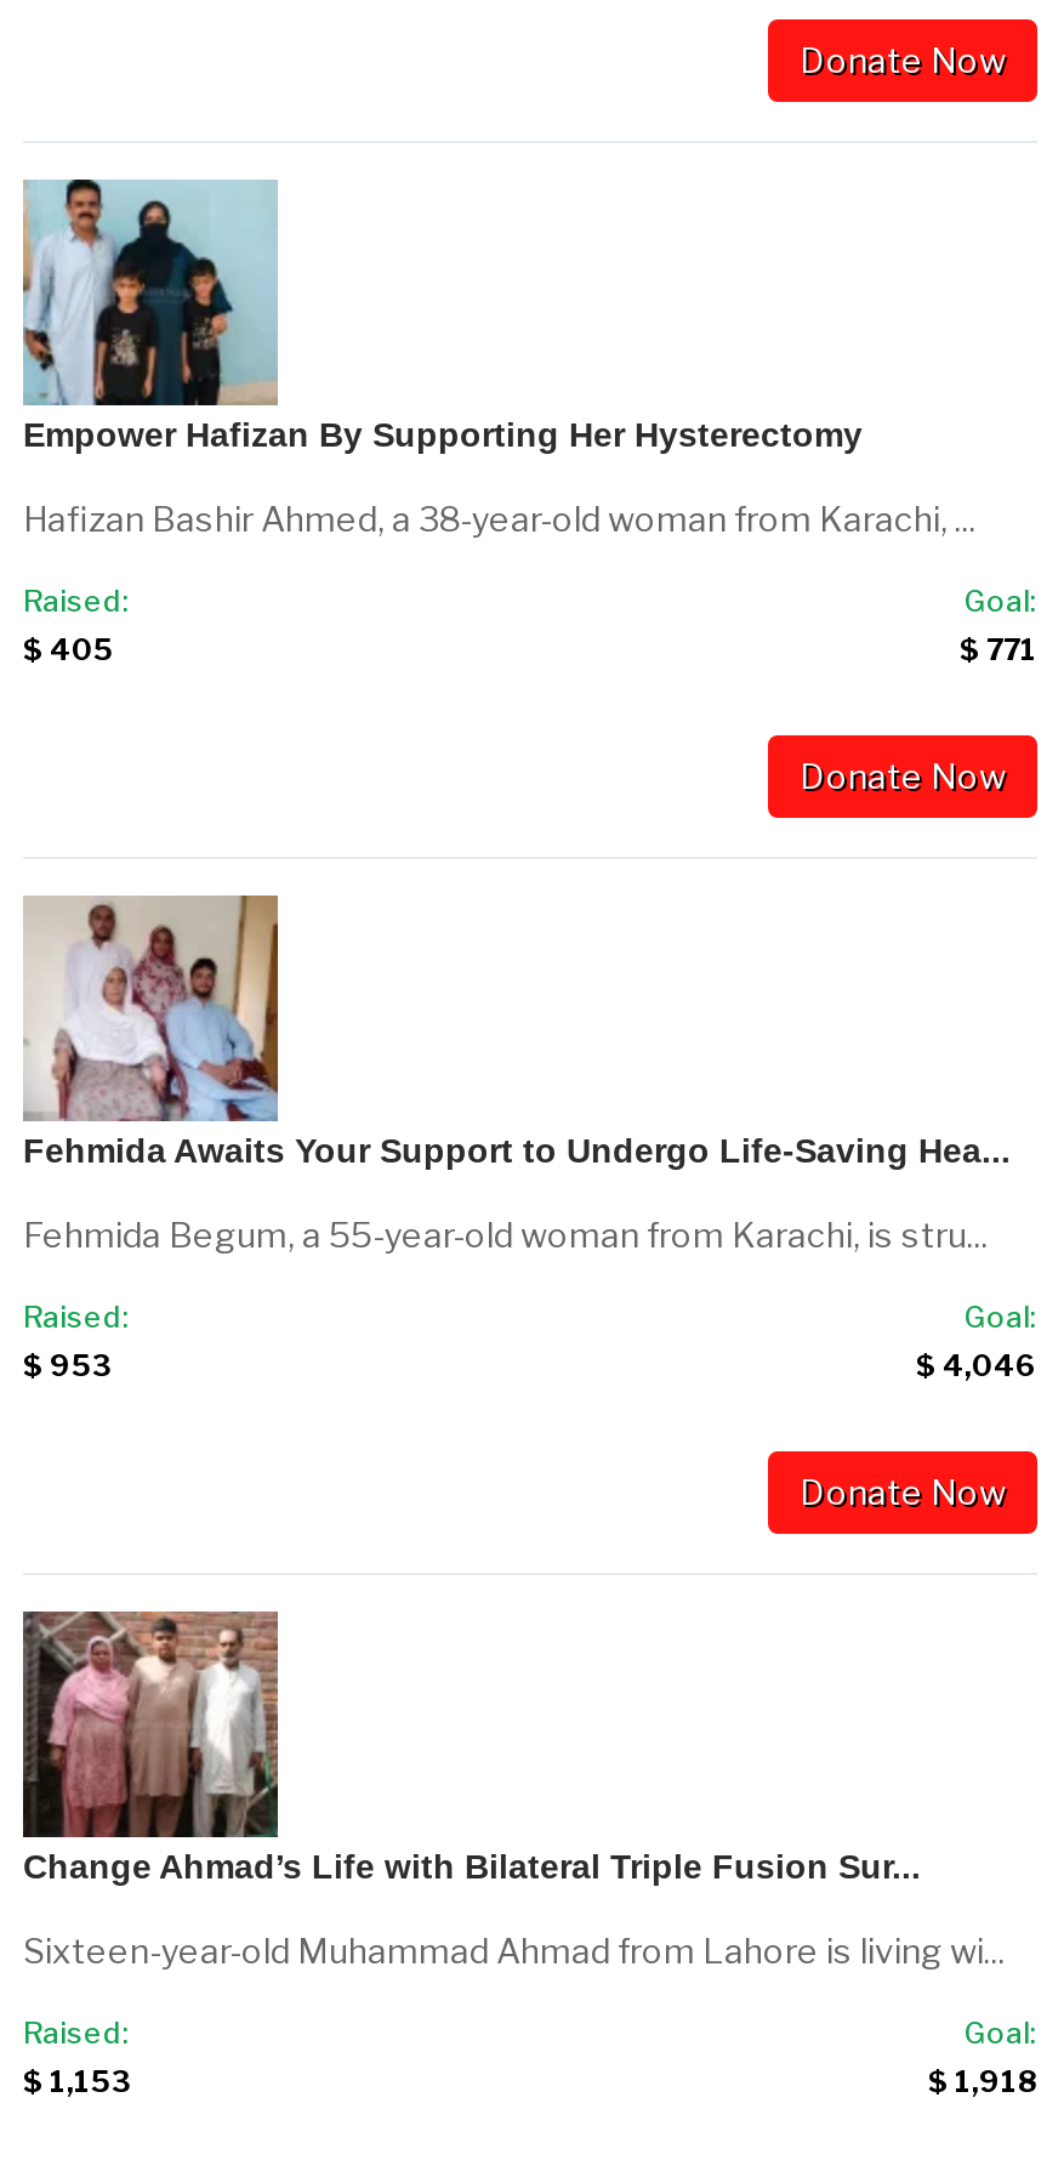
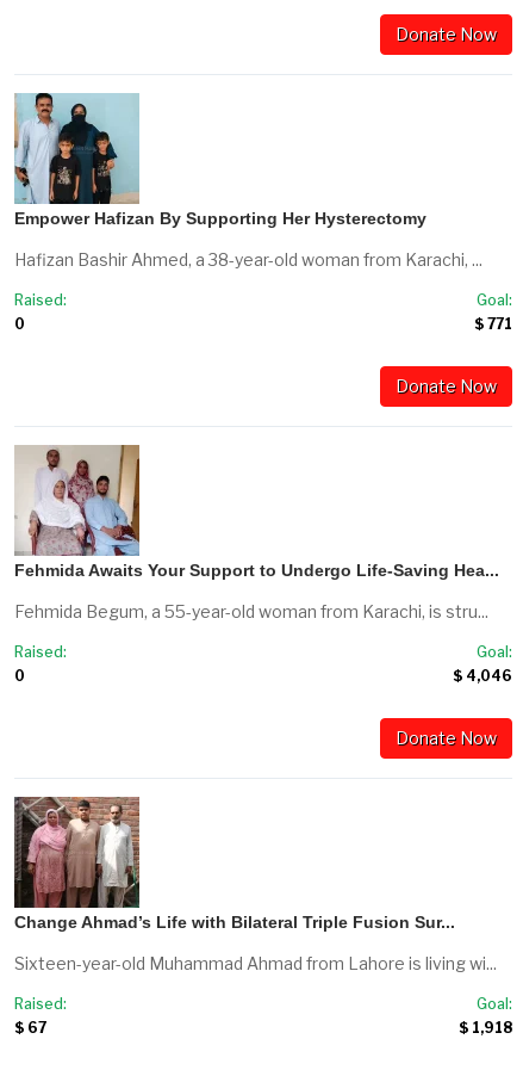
[23,631,113,667] $ 405 -> [14,315,25,333] 0
[23,1346,110,1383] $ 953 -> [14,667,25,684] 0
[23,2062,130,2099] $ 1,153 -> [14,1018,46,1036] $ 67

